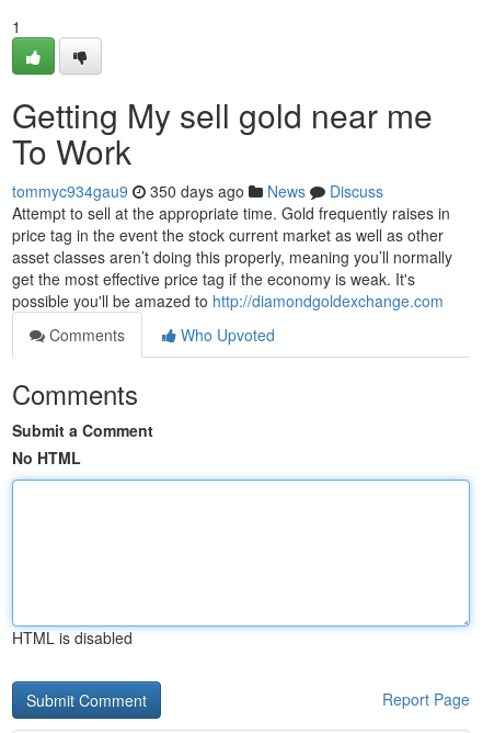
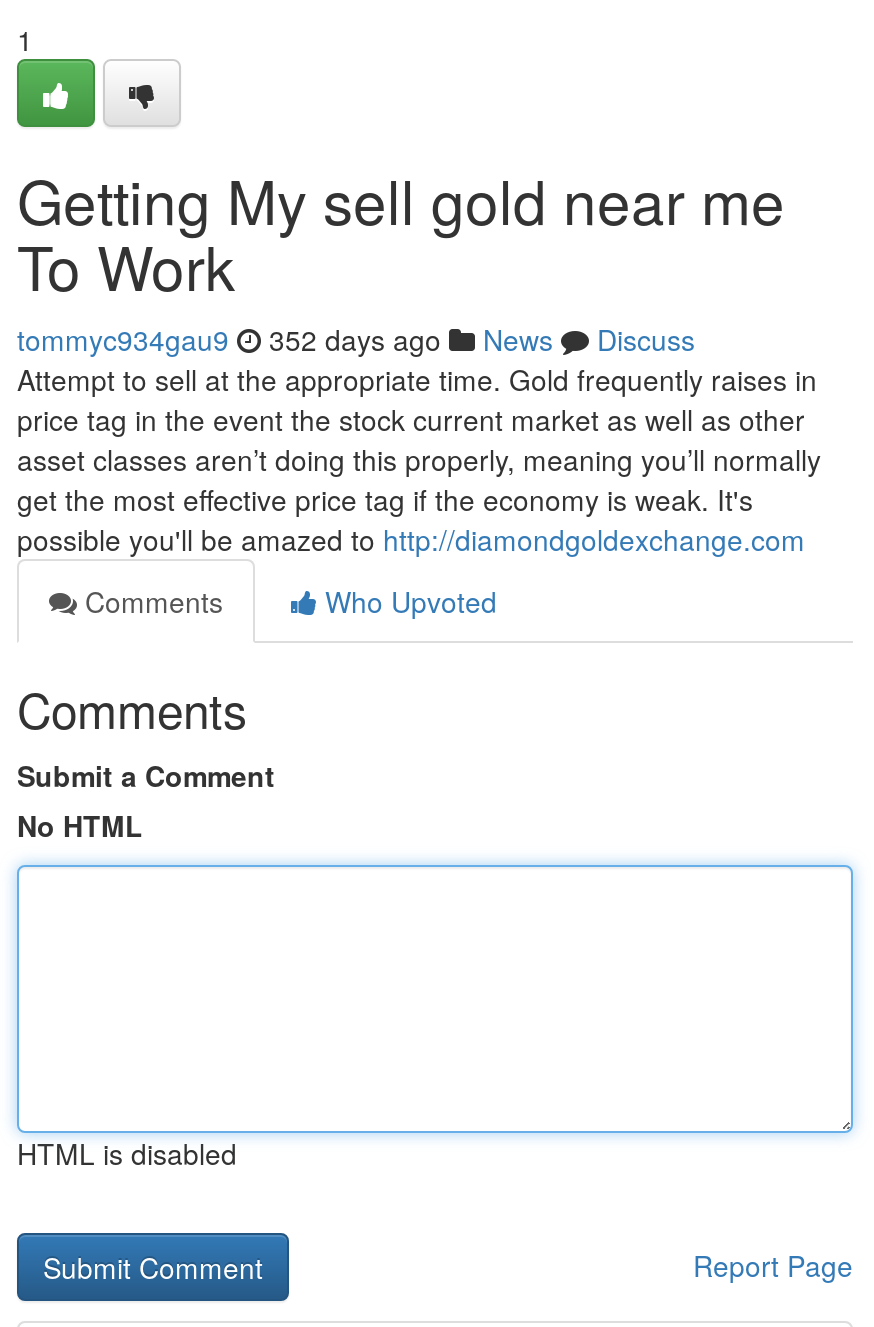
[12,180,383,202] tommyc934gau9 350 days ago News Discuss -> [17,319,695,359] tommyc934gau9 352 days ago News Discuss

